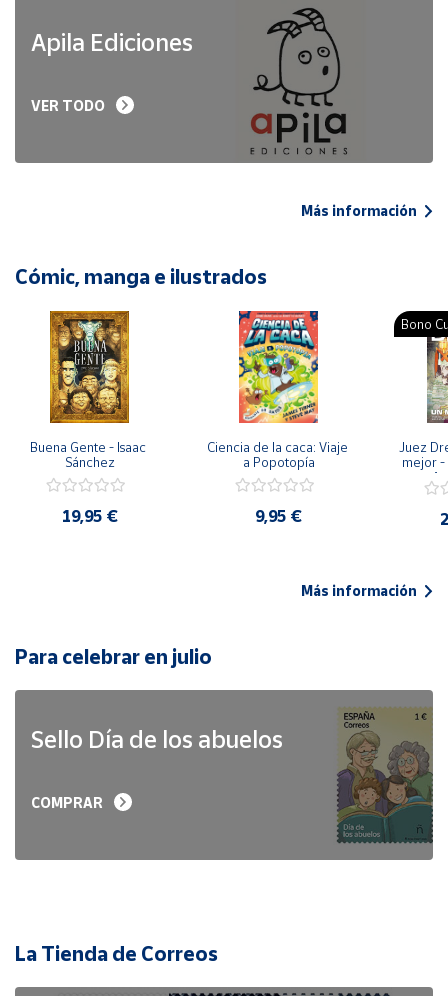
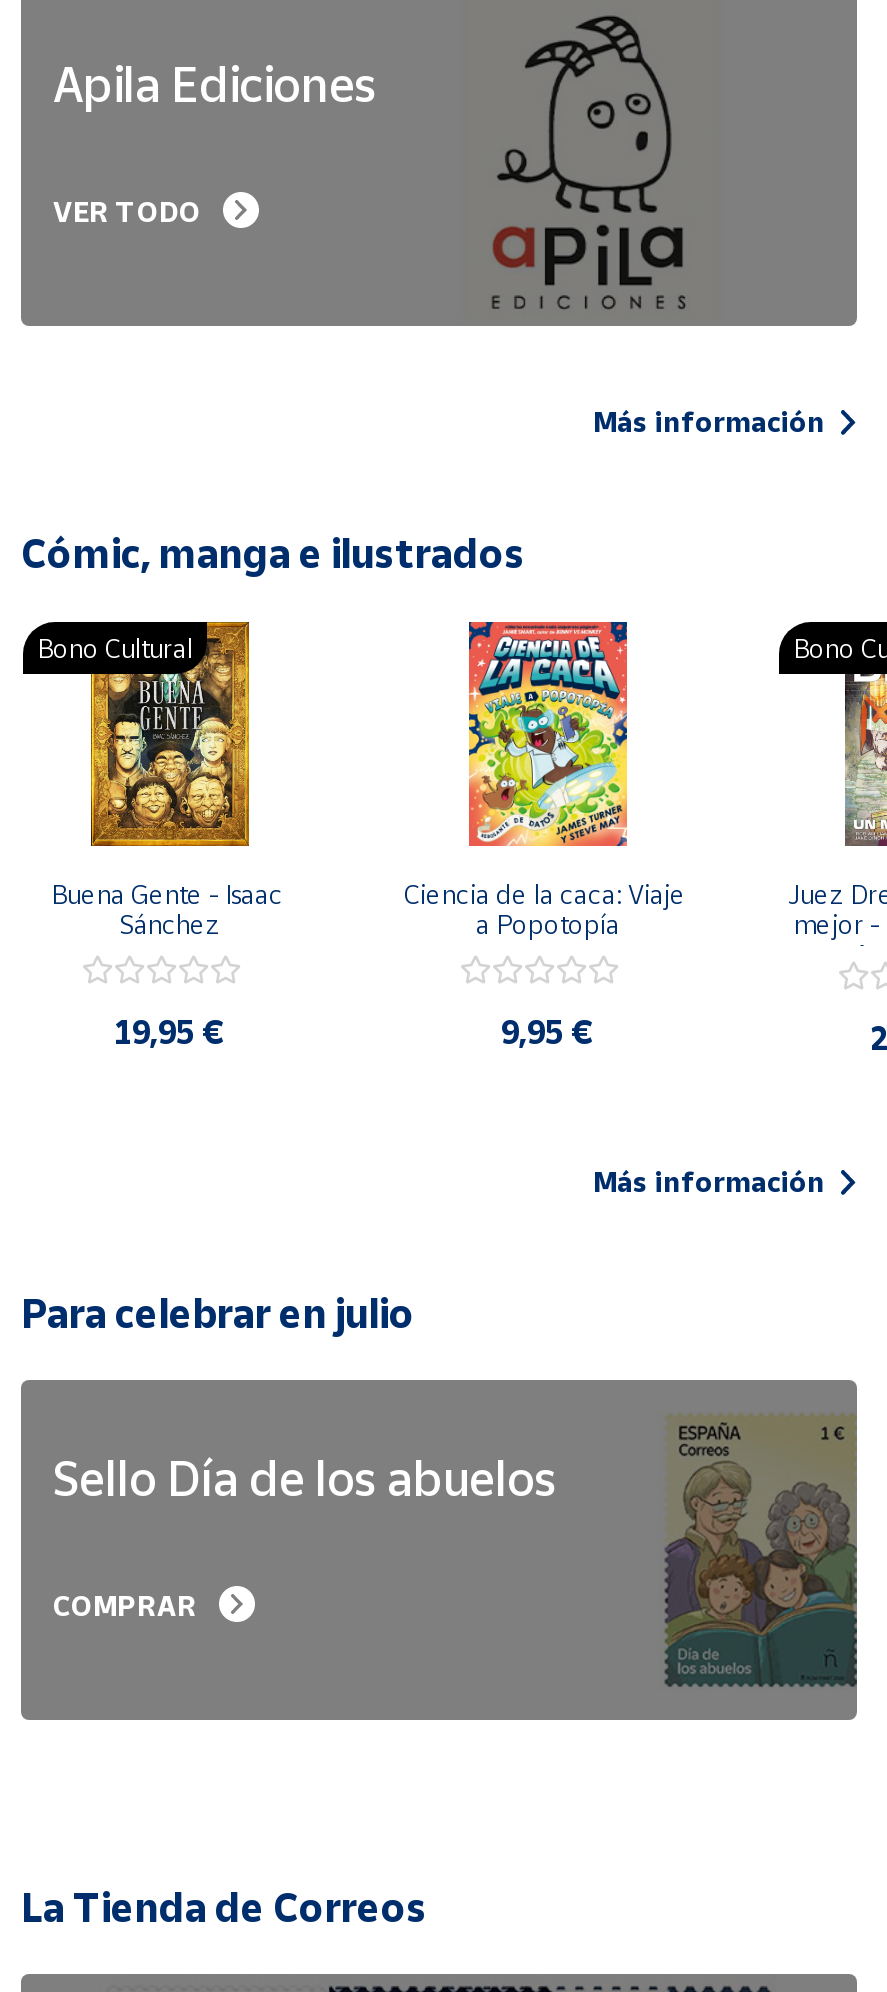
none -> [37,633,193,665] Bono Cultural

